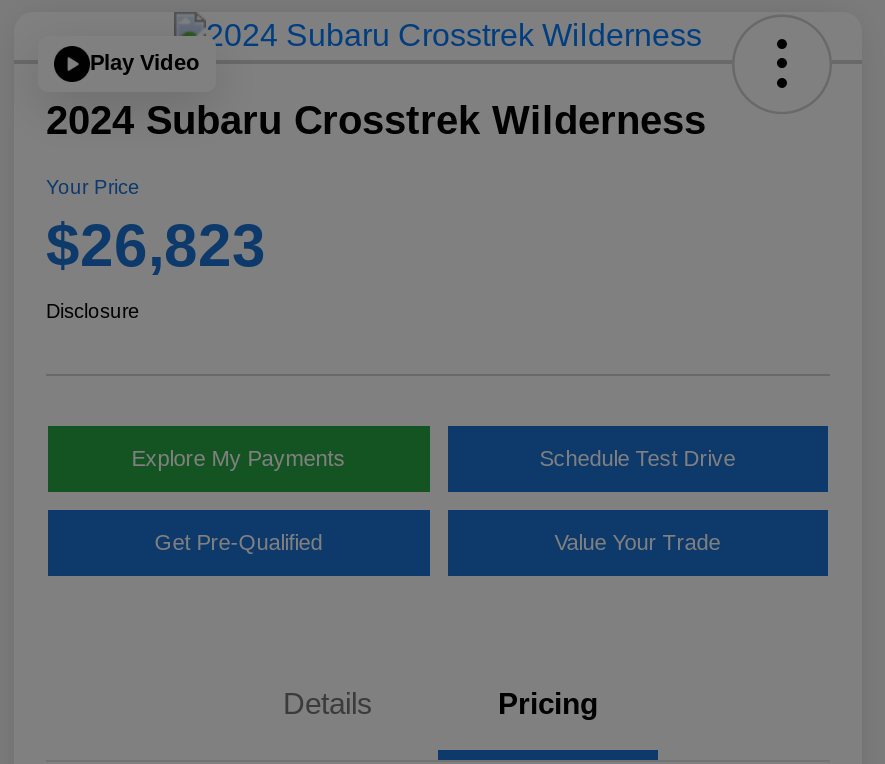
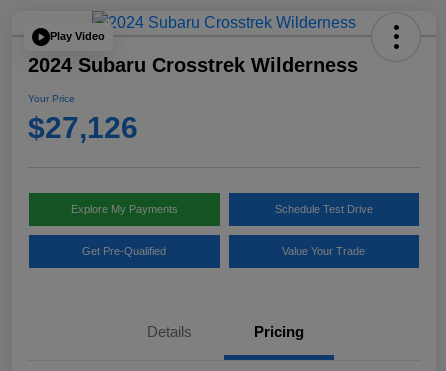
[46,212,266,322] $26,823 | Disclosure -> [28,111,138,144] $27,126

